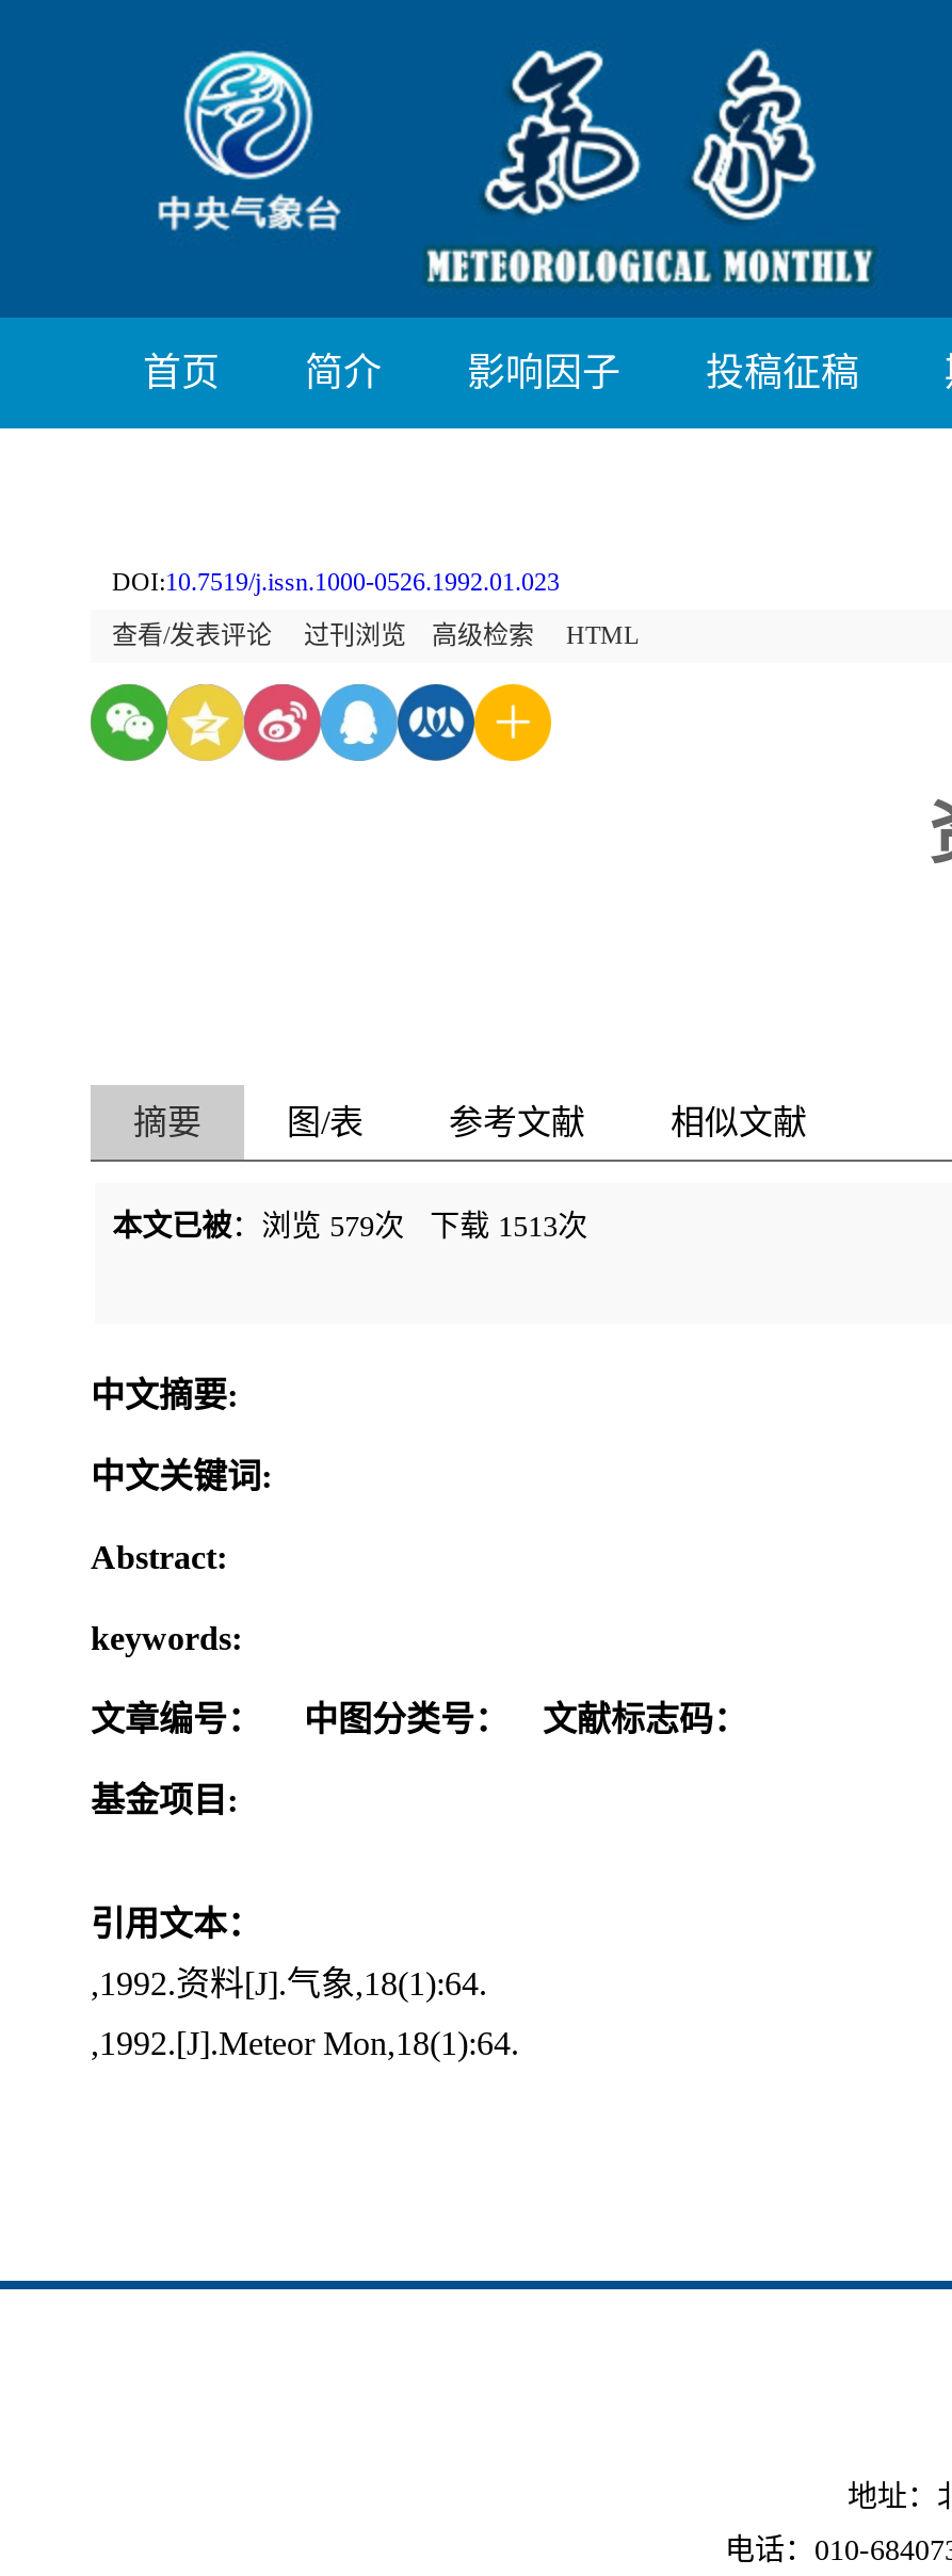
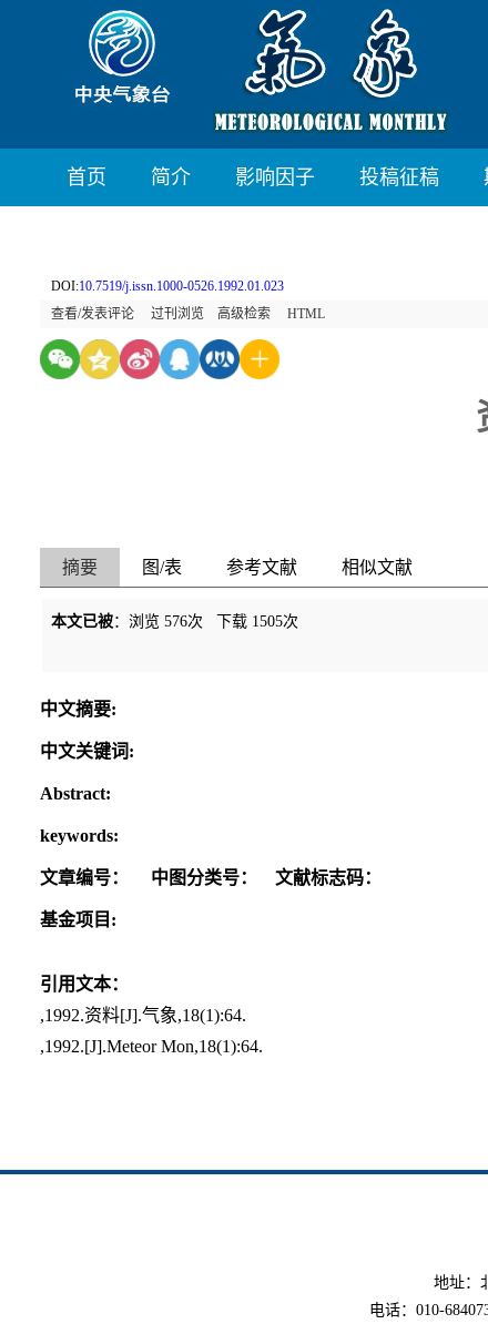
[112,1211,588,1243] 本文已被：浏览579次 下载1513次 -> [51,613,298,630] 本文已被：浏览576次 下载1505次

